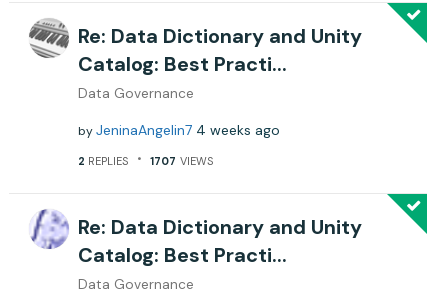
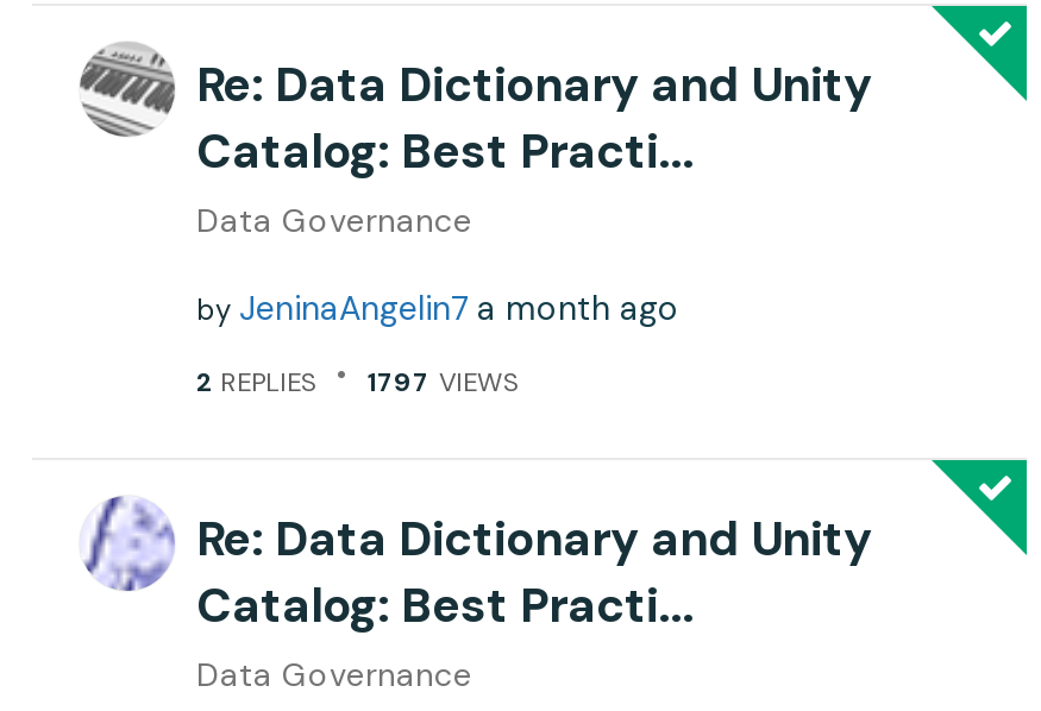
[78,121,280,139] by JeninaAngelin7 4 weeks ago -> [196,287,679,330] by JeninaAngelin7 a month ago
[78,154,213,168] 2 REPLIES 1707 VIEWS -> [196,365,518,398] 2 REPLIES 1797 VIEWS

